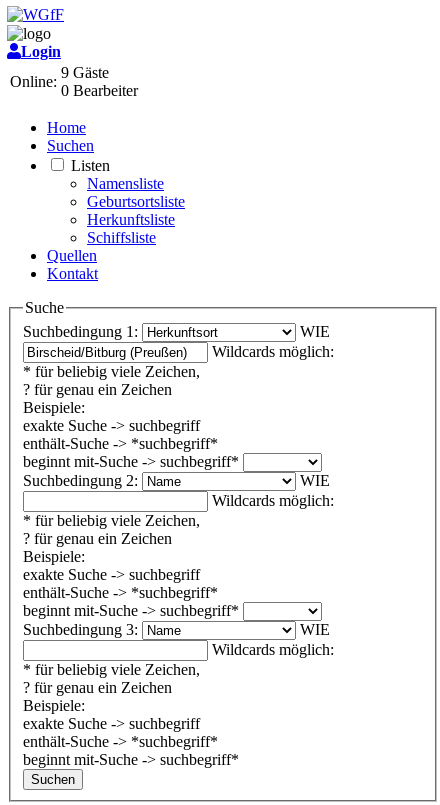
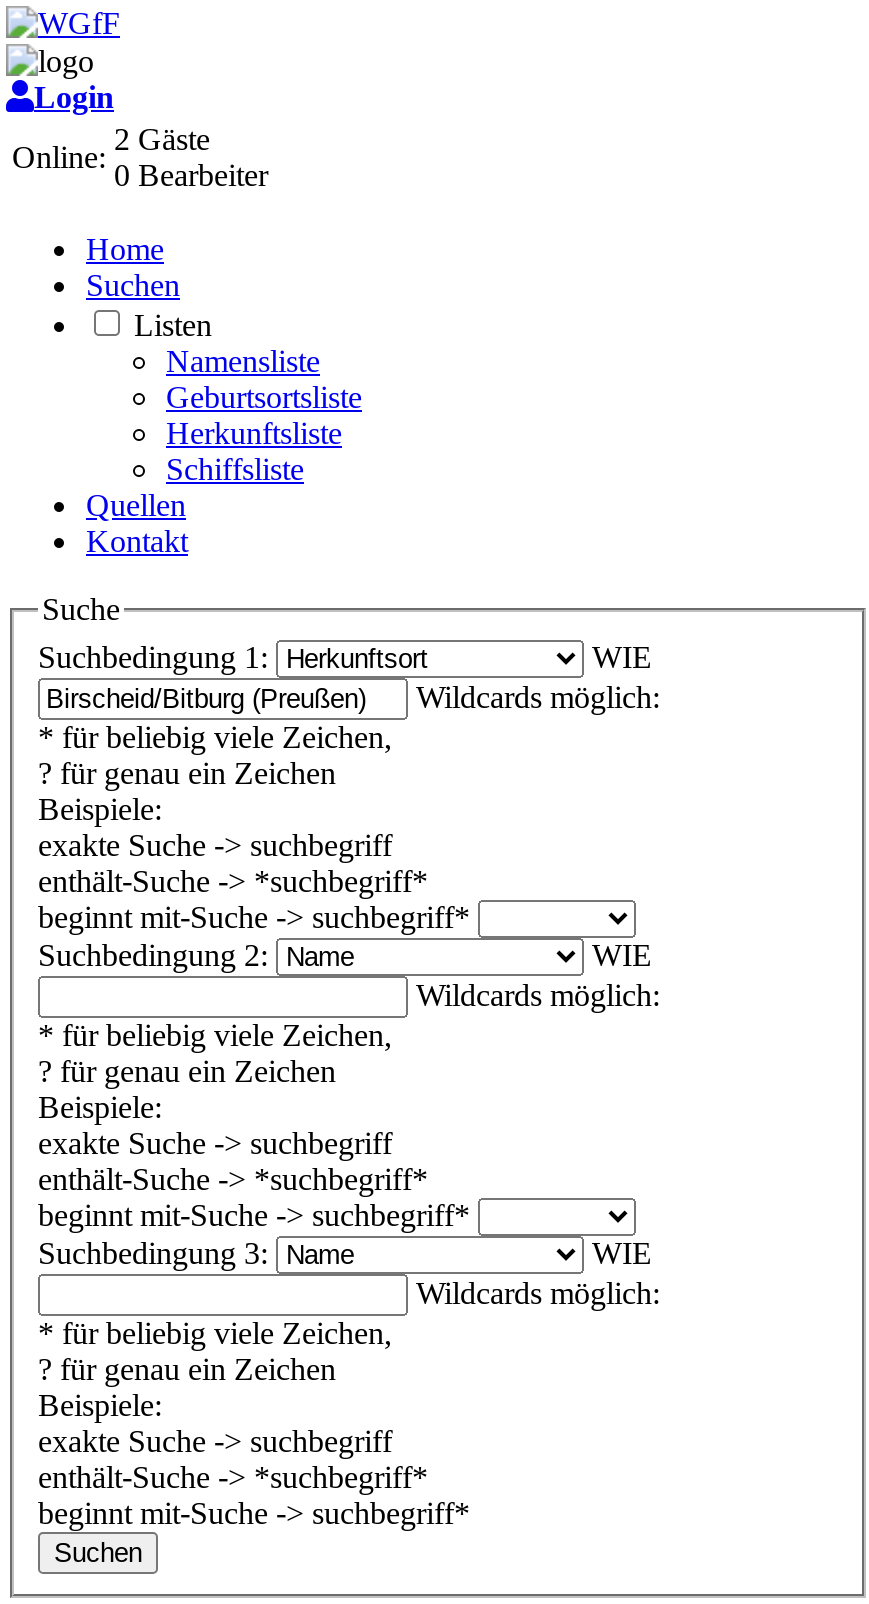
[61,64,109,81] 9 Gäste -> [114,123,210,157] 2 Gäste

